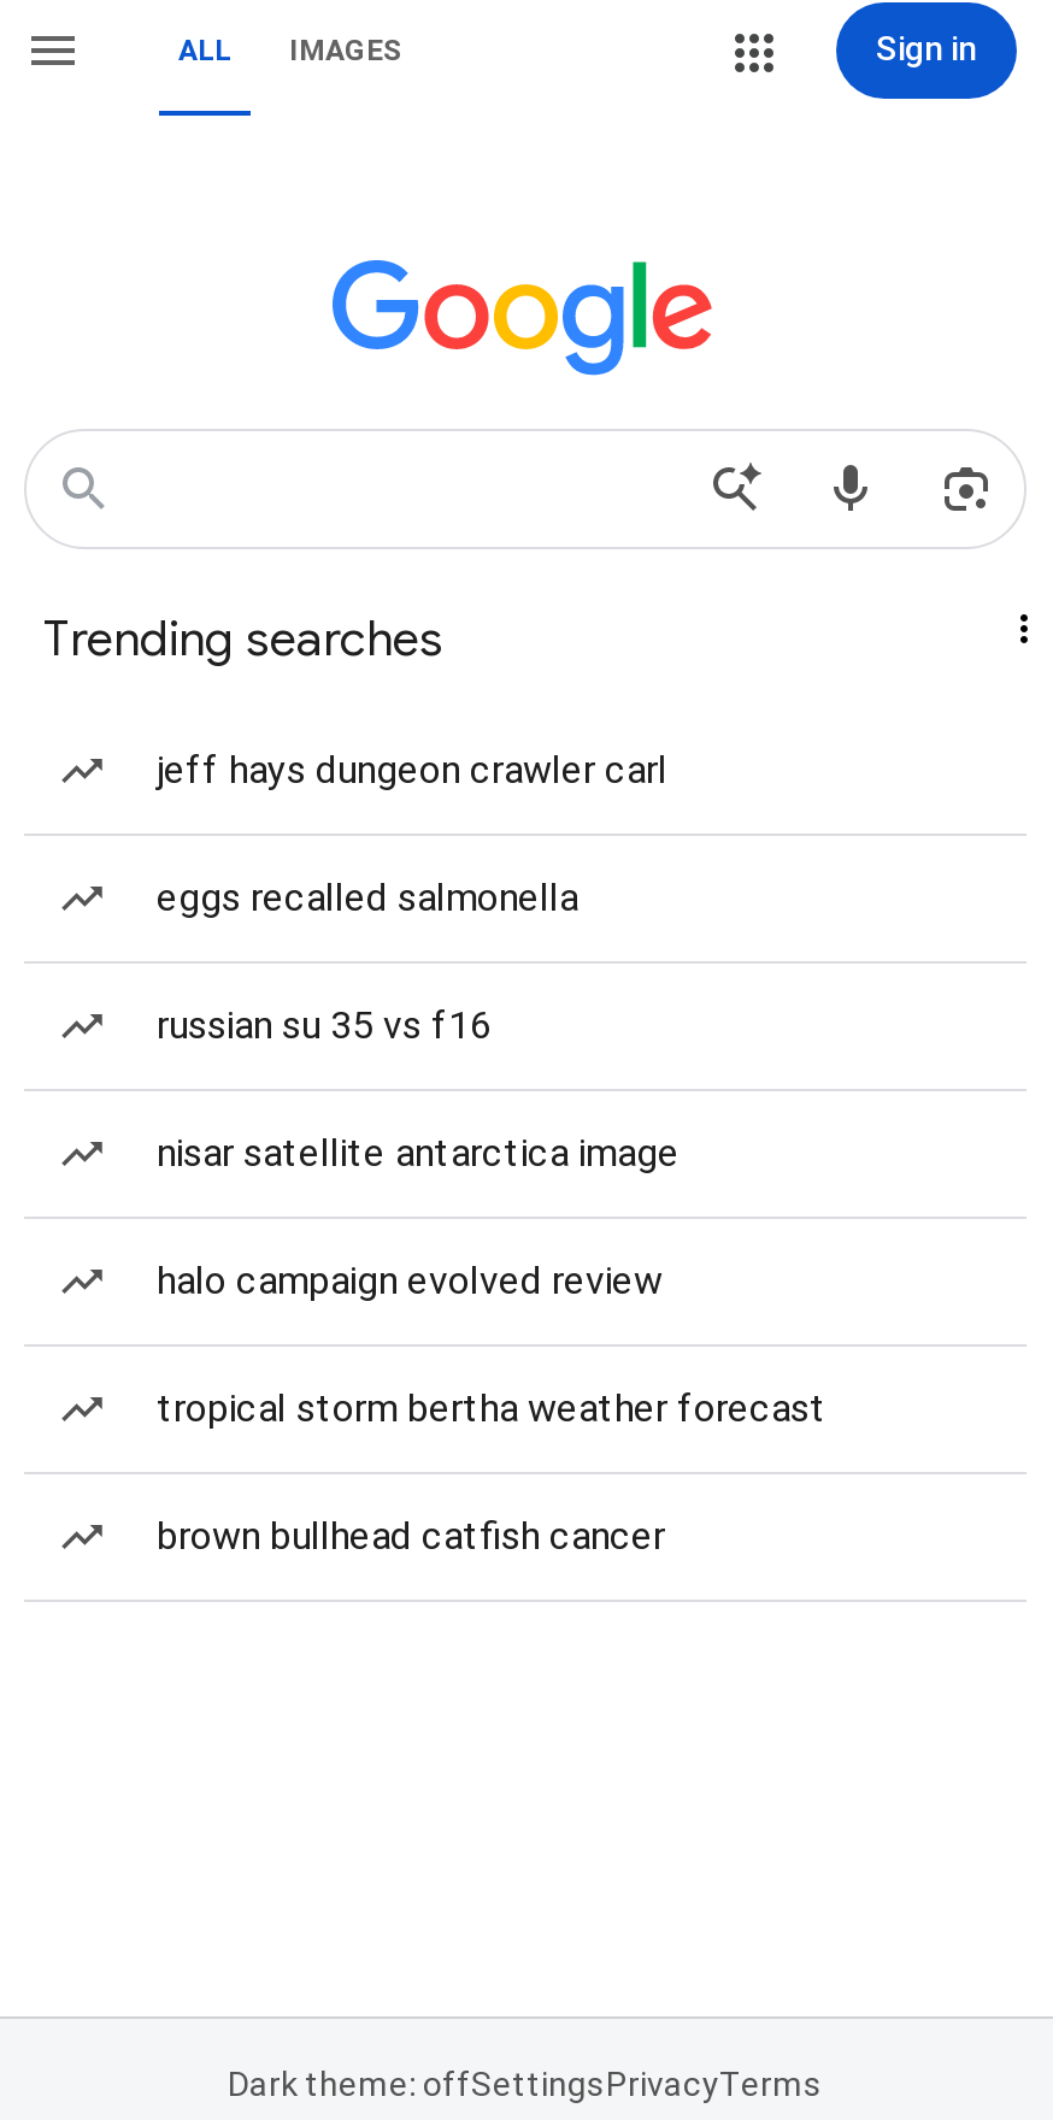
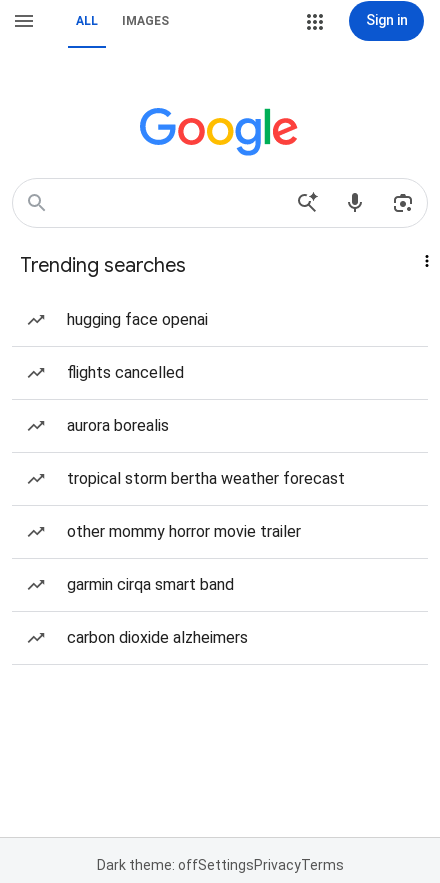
[157,747,680,1303] jeff hays dungeon crawler carl | eggs recalled salmonella | russian su 35 vs f16 | nisar satellite antarctica image | halo campaign evolved review -> [67,310,208,435] hugging face openai | flights cancelled | aurora borealis
moved [157,1385,826,1431] -> [67,469,345,488]: tropical storm bertha weather forecast
[157,1513,665,1559] brown bullhead catfish cancer -> [67,522,301,647] other mommy horror movie trailer | garmin cirqa smart band | carbon dioxide alzheimers

